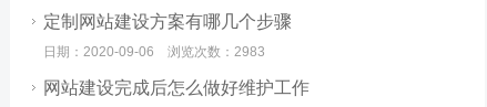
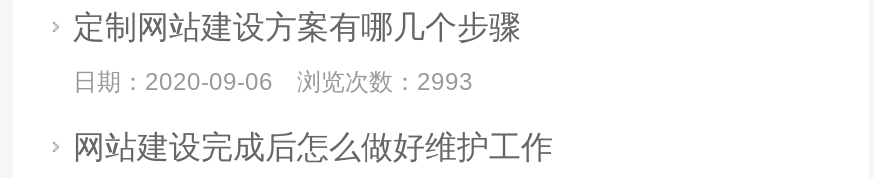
[43,44,265,60] 日期：2020-09-06 浏览次数：2983 -> [73,68,473,96] 日期：2020-09-06 浏览次数：2993

